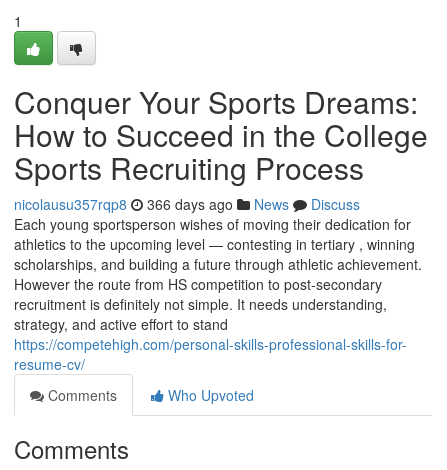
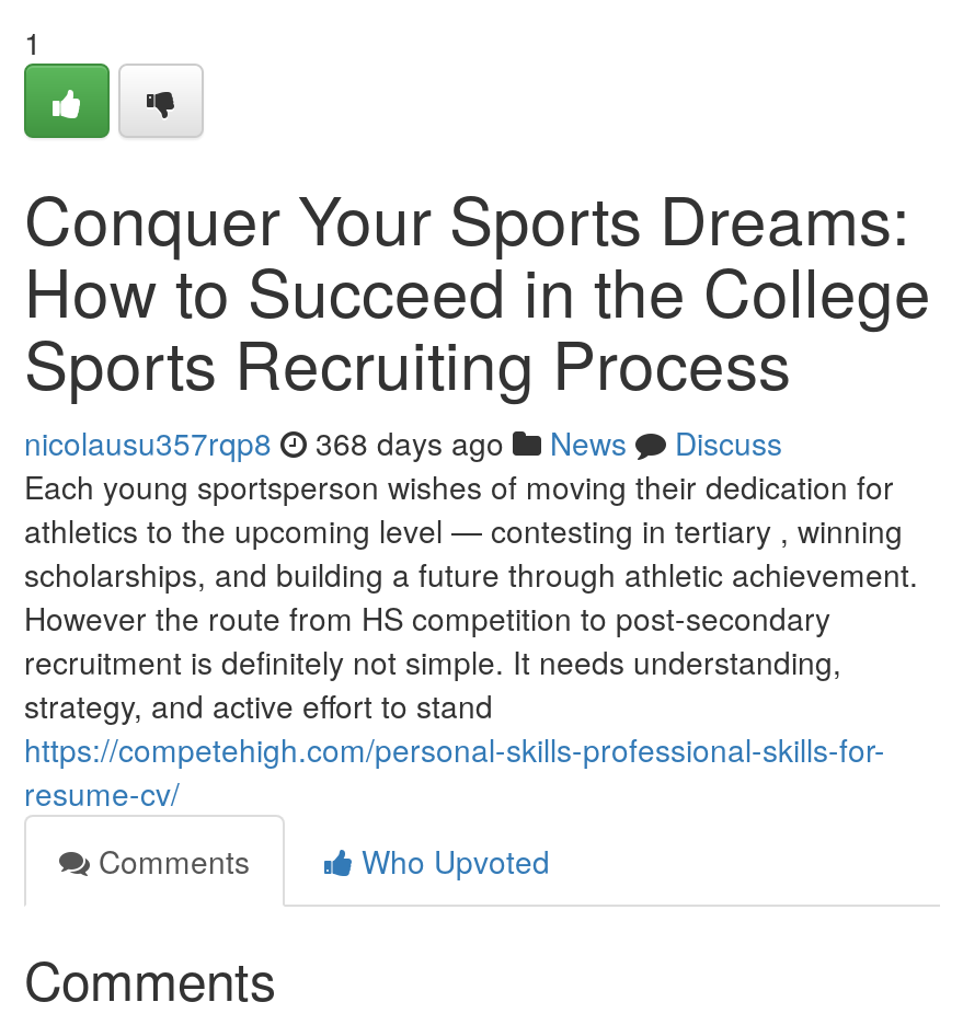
[14,194,360,214] nicolausu357rqp8 366 days ago News Discuss -> [24,421,782,464] nicolausu357rqp8 368 days ago News Discuss

